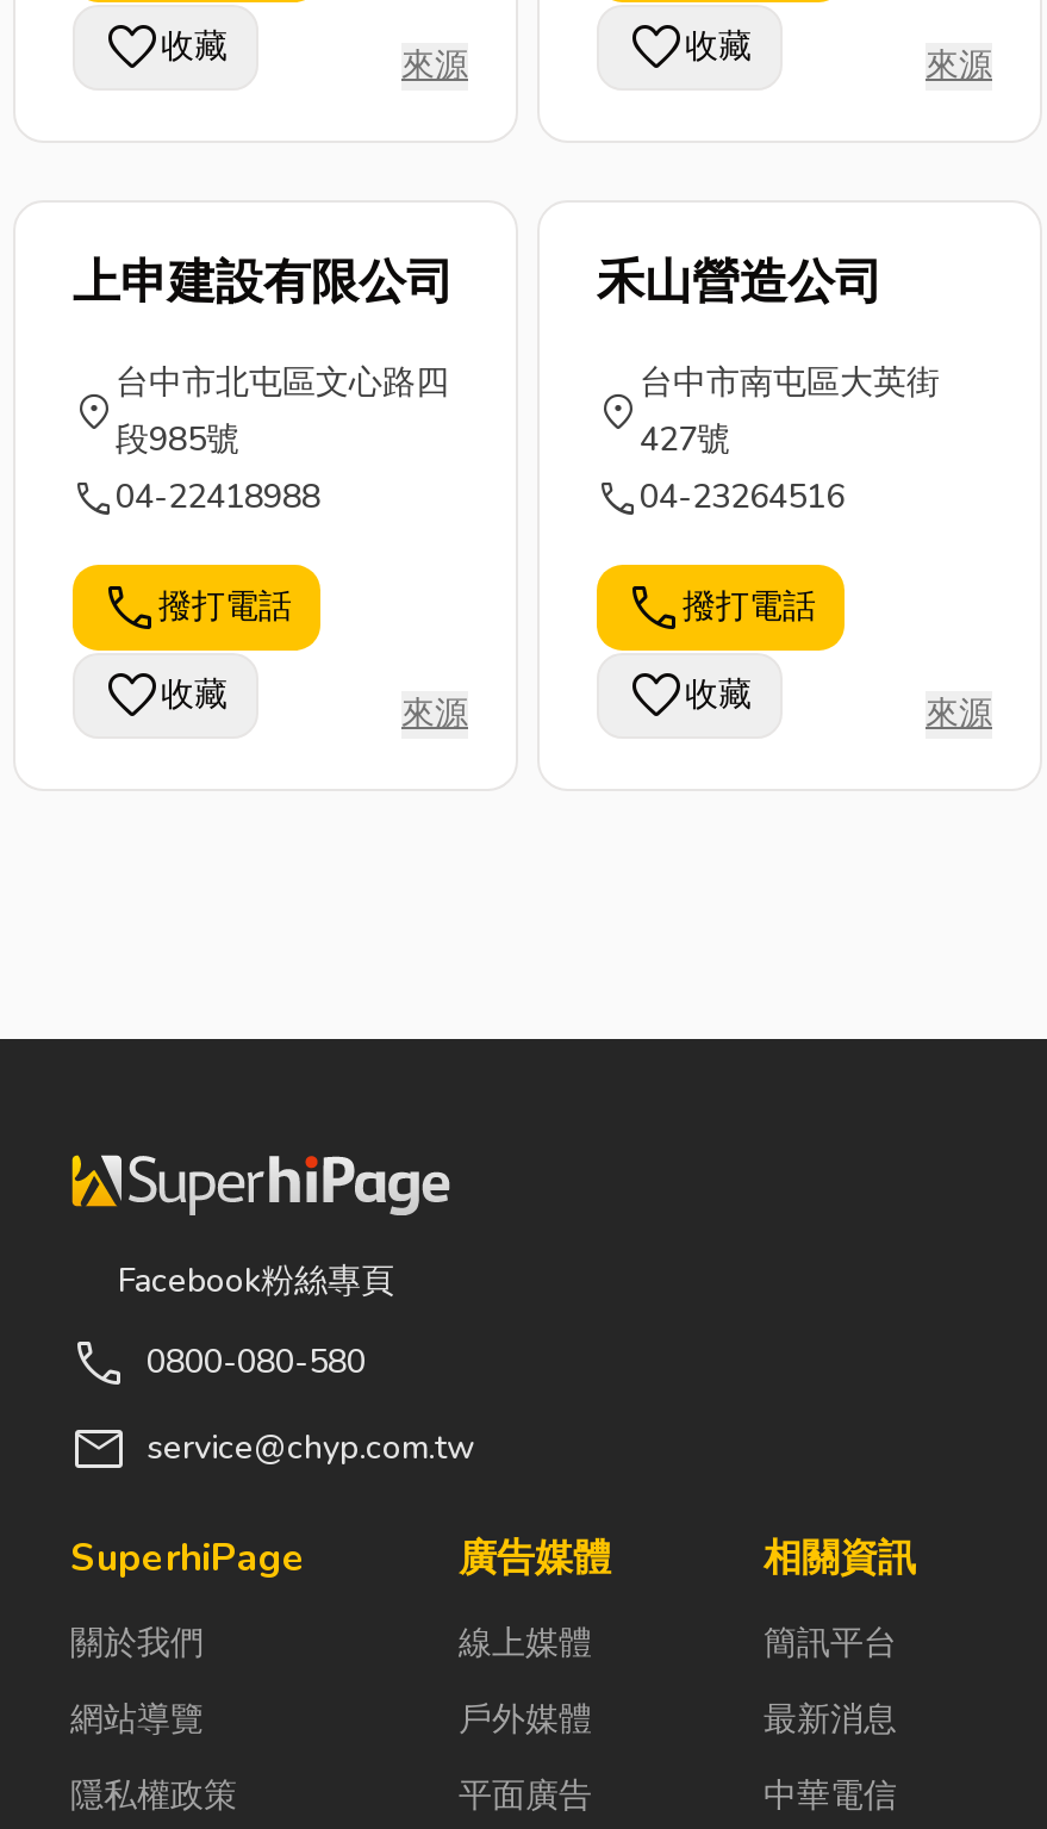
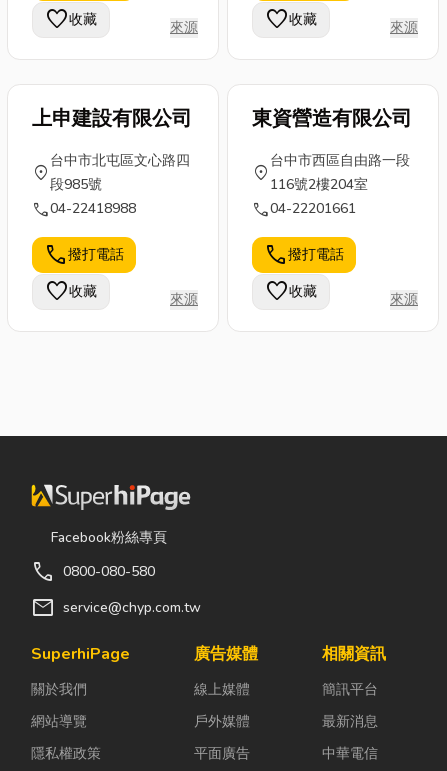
[597,250,883,315] 禾山營造公司 -> [252,105,412,132] 東資營造有限公司
[597,360,940,524] 台中市南屯區大英街 | 427號 | call04-23264516 -> [252,151,410,220] 台中市西區自由路一段 | 116號2樓204室 | call04-22201661

